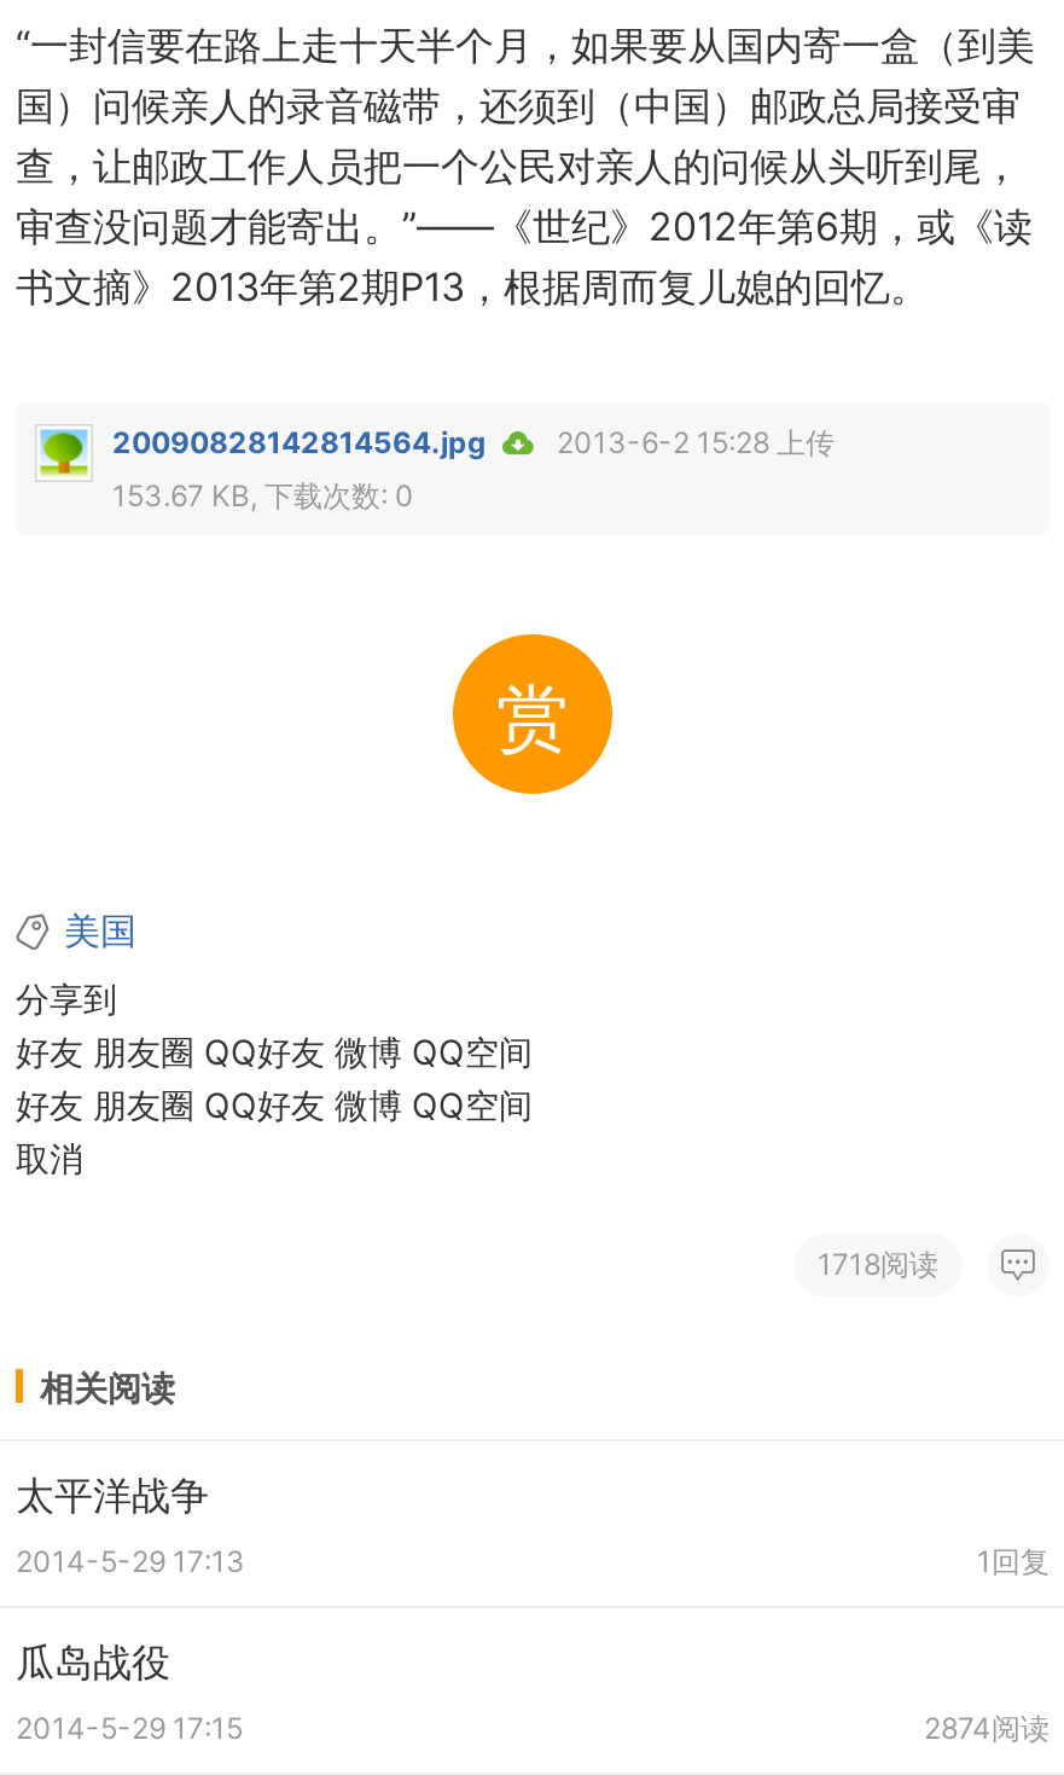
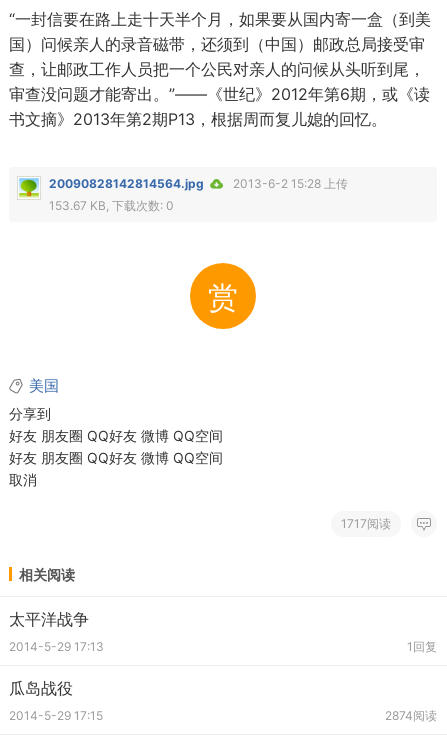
[818,1246,938,1282] 1718阅读 -> [341,516,391,531] 1717阅读

